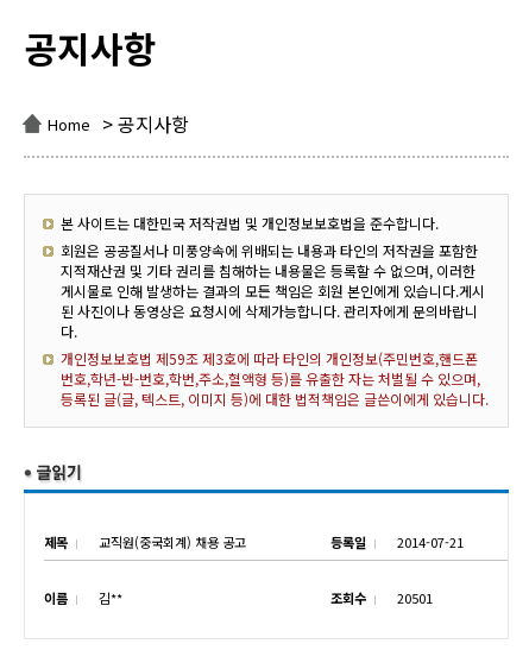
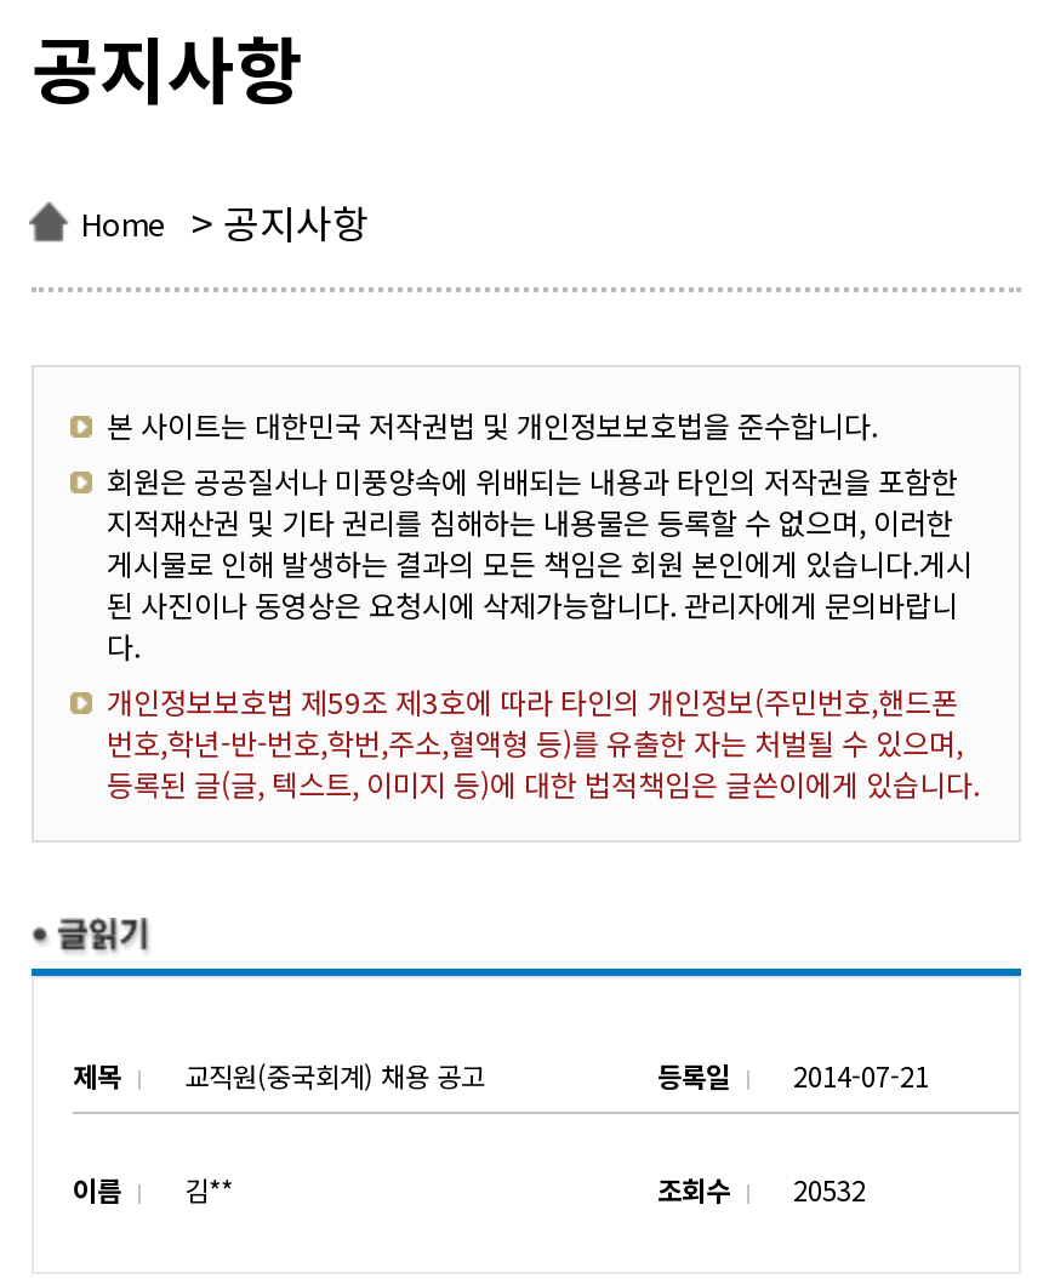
[330,588,433,607] 조회수 20501 -> [657,1170,866,1209] 조회수 20532

